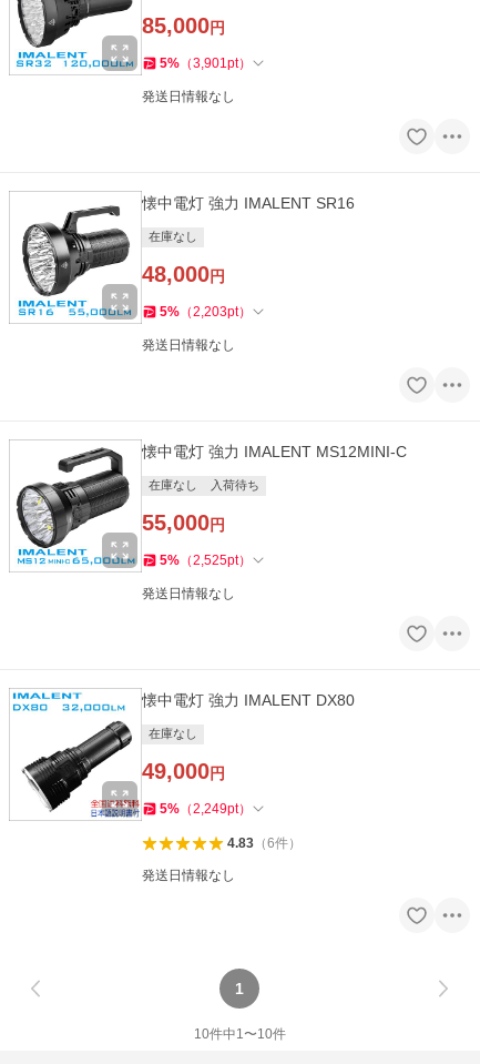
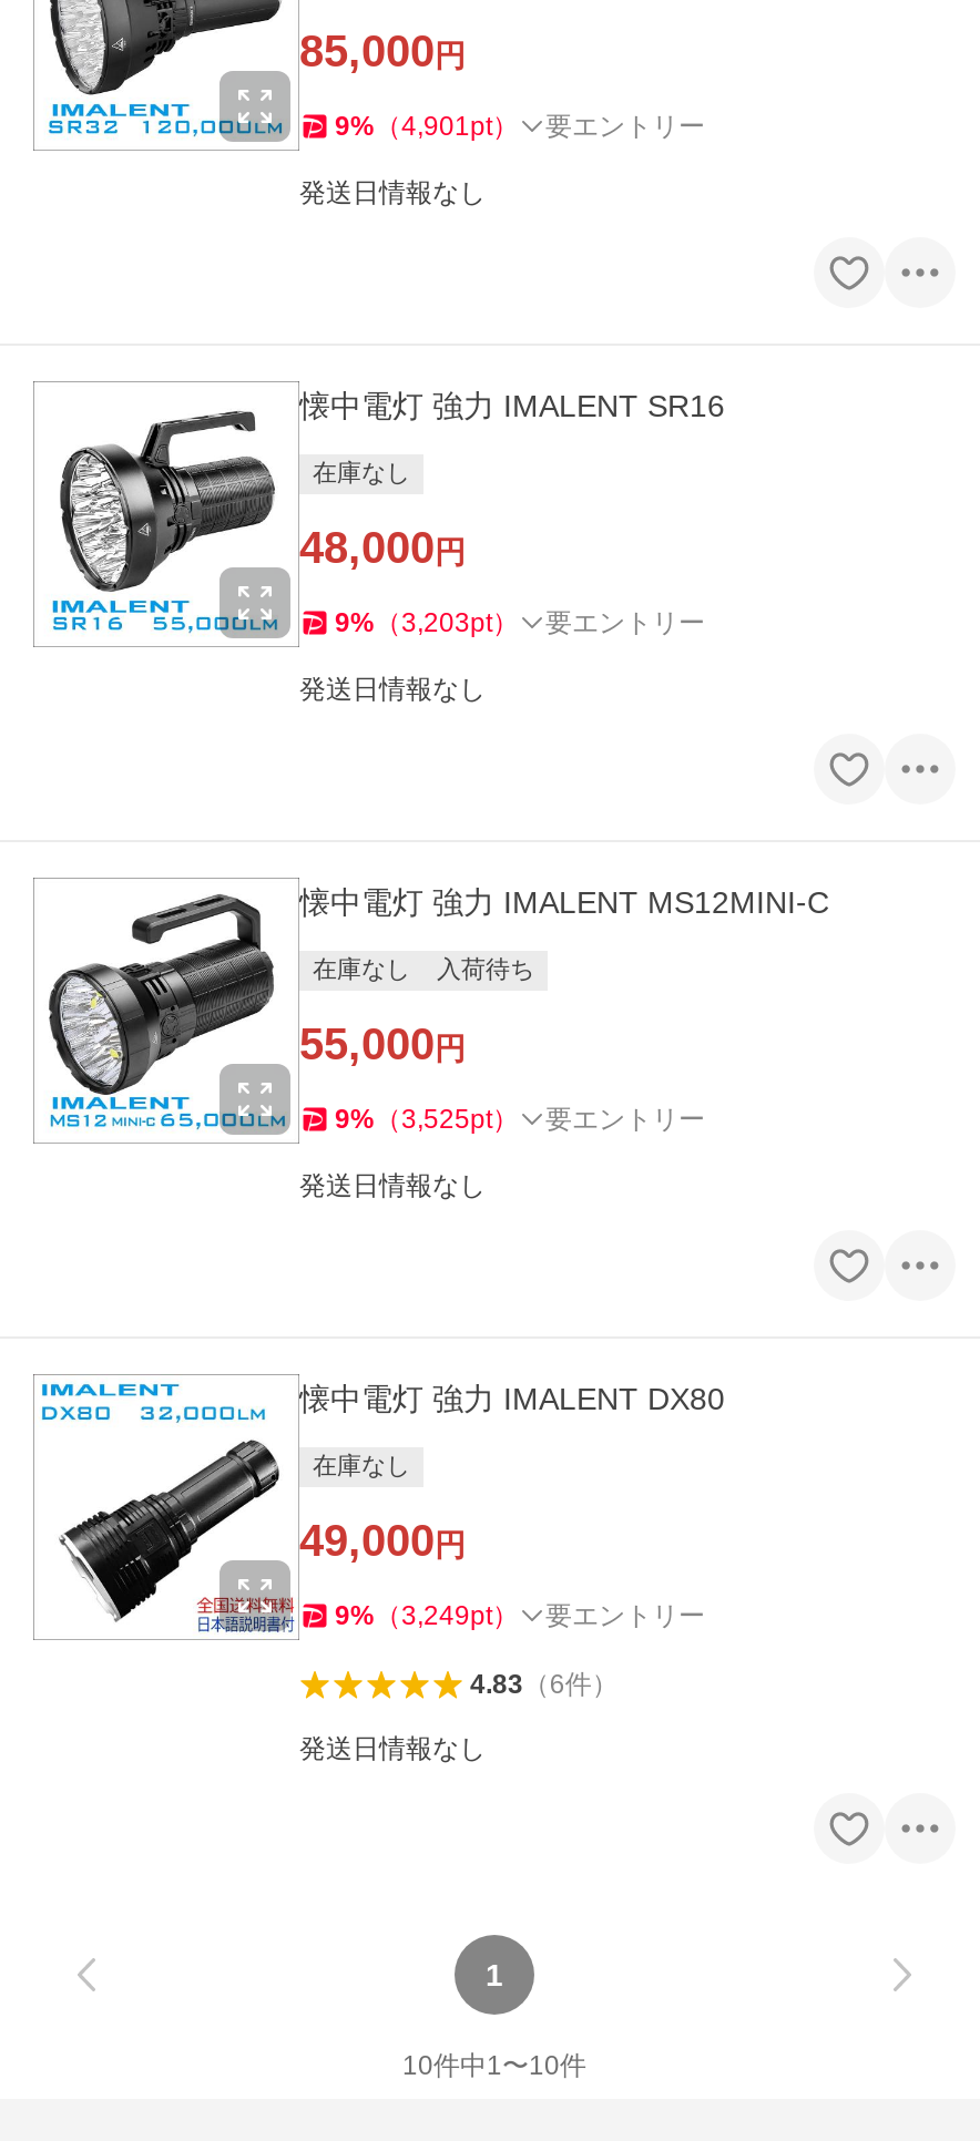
[160,56,252,71] 5%（3,901pt） -> [335,111,705,142] 9%（4,901pt） | 要エントリー
[160,304,252,320] 5%（2,203pt） -> [335,608,705,639] 9%（3,203pt） | 要エントリー
[160,553,252,568] 5%（2,525pt） -> [335,1104,705,1135] 9%（3,525pt） | 要エントリー
[160,801,252,817] 5%（2,249pt） -> [335,1601,705,1632] 9%（3,249pt） | 要エントリー

